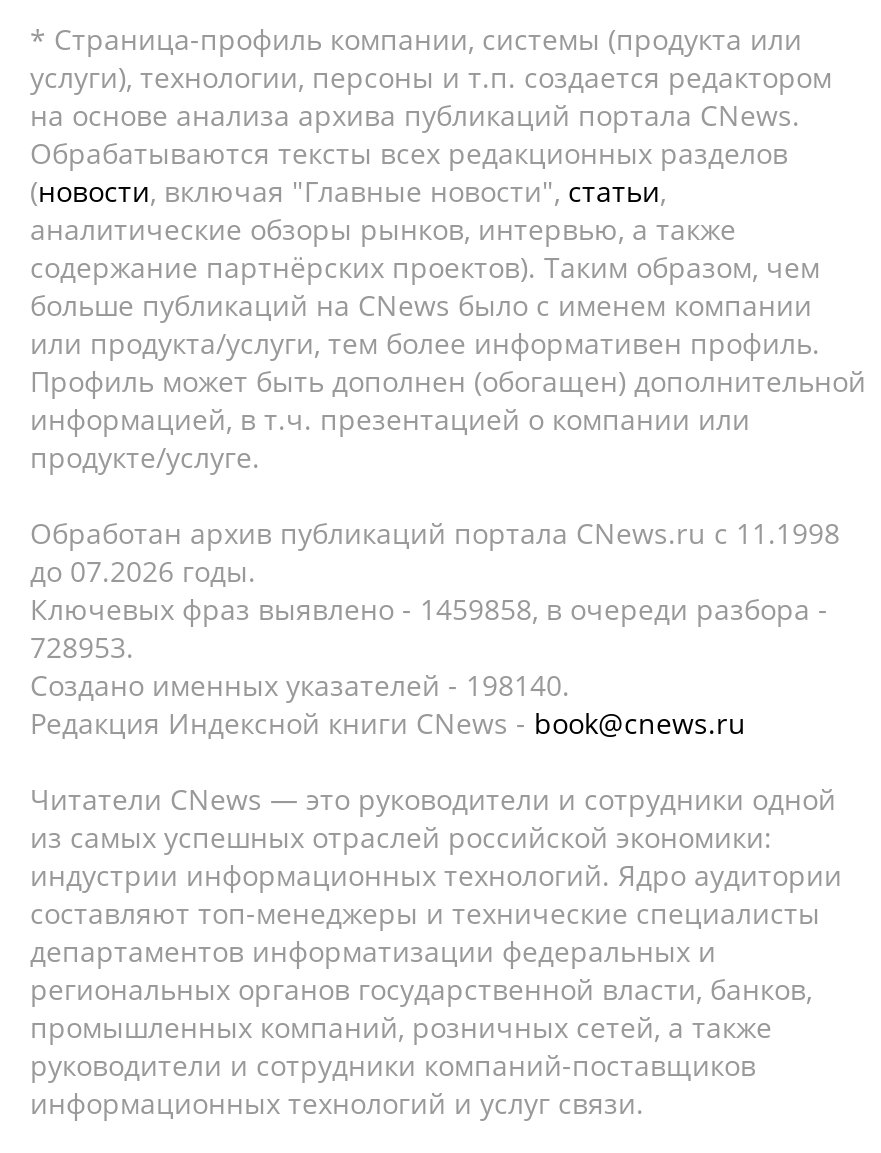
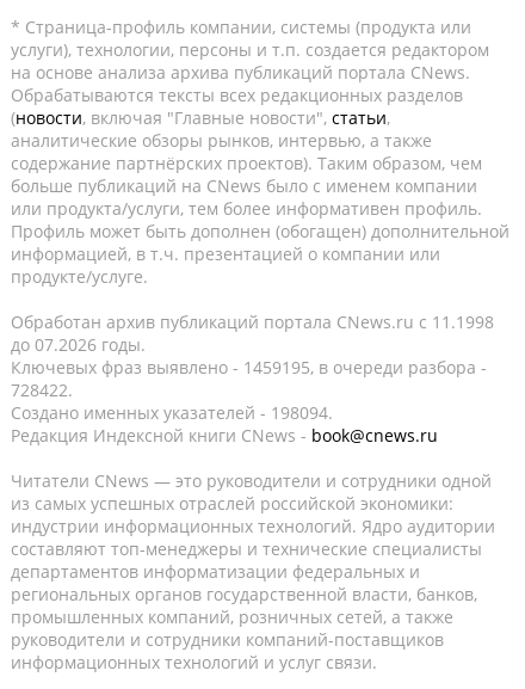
[30,590,828,628] Ключевых фраз выявлено - 1459858, в очереди разбора - -> [11,356,487,379] Ключевых фраз выявлено - 1459195, в очереди разбора -
[30,628,134,666] 728953. -> [11,379,73,401] 728422.
[30,666,570,704] Создано именных указателей - 198140. -> [11,401,333,424] Создано именных указателей - 198094.

